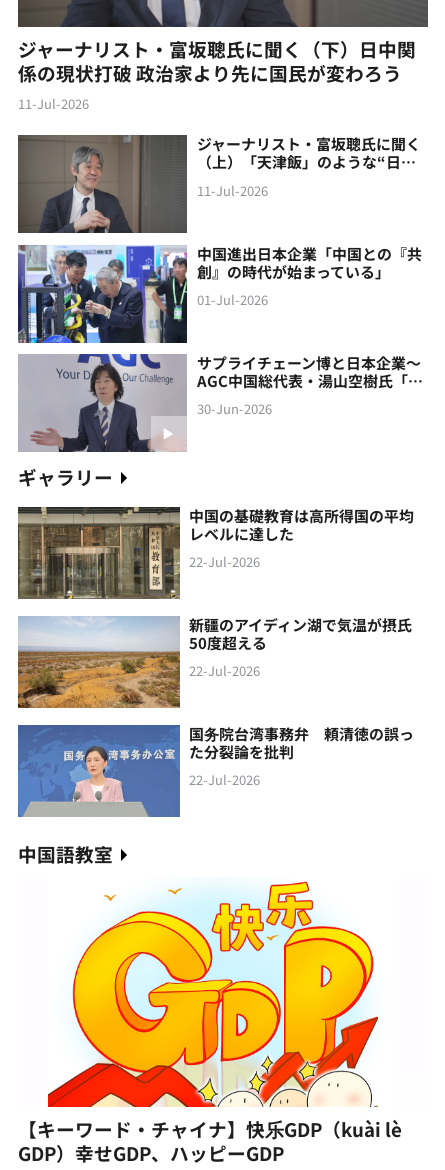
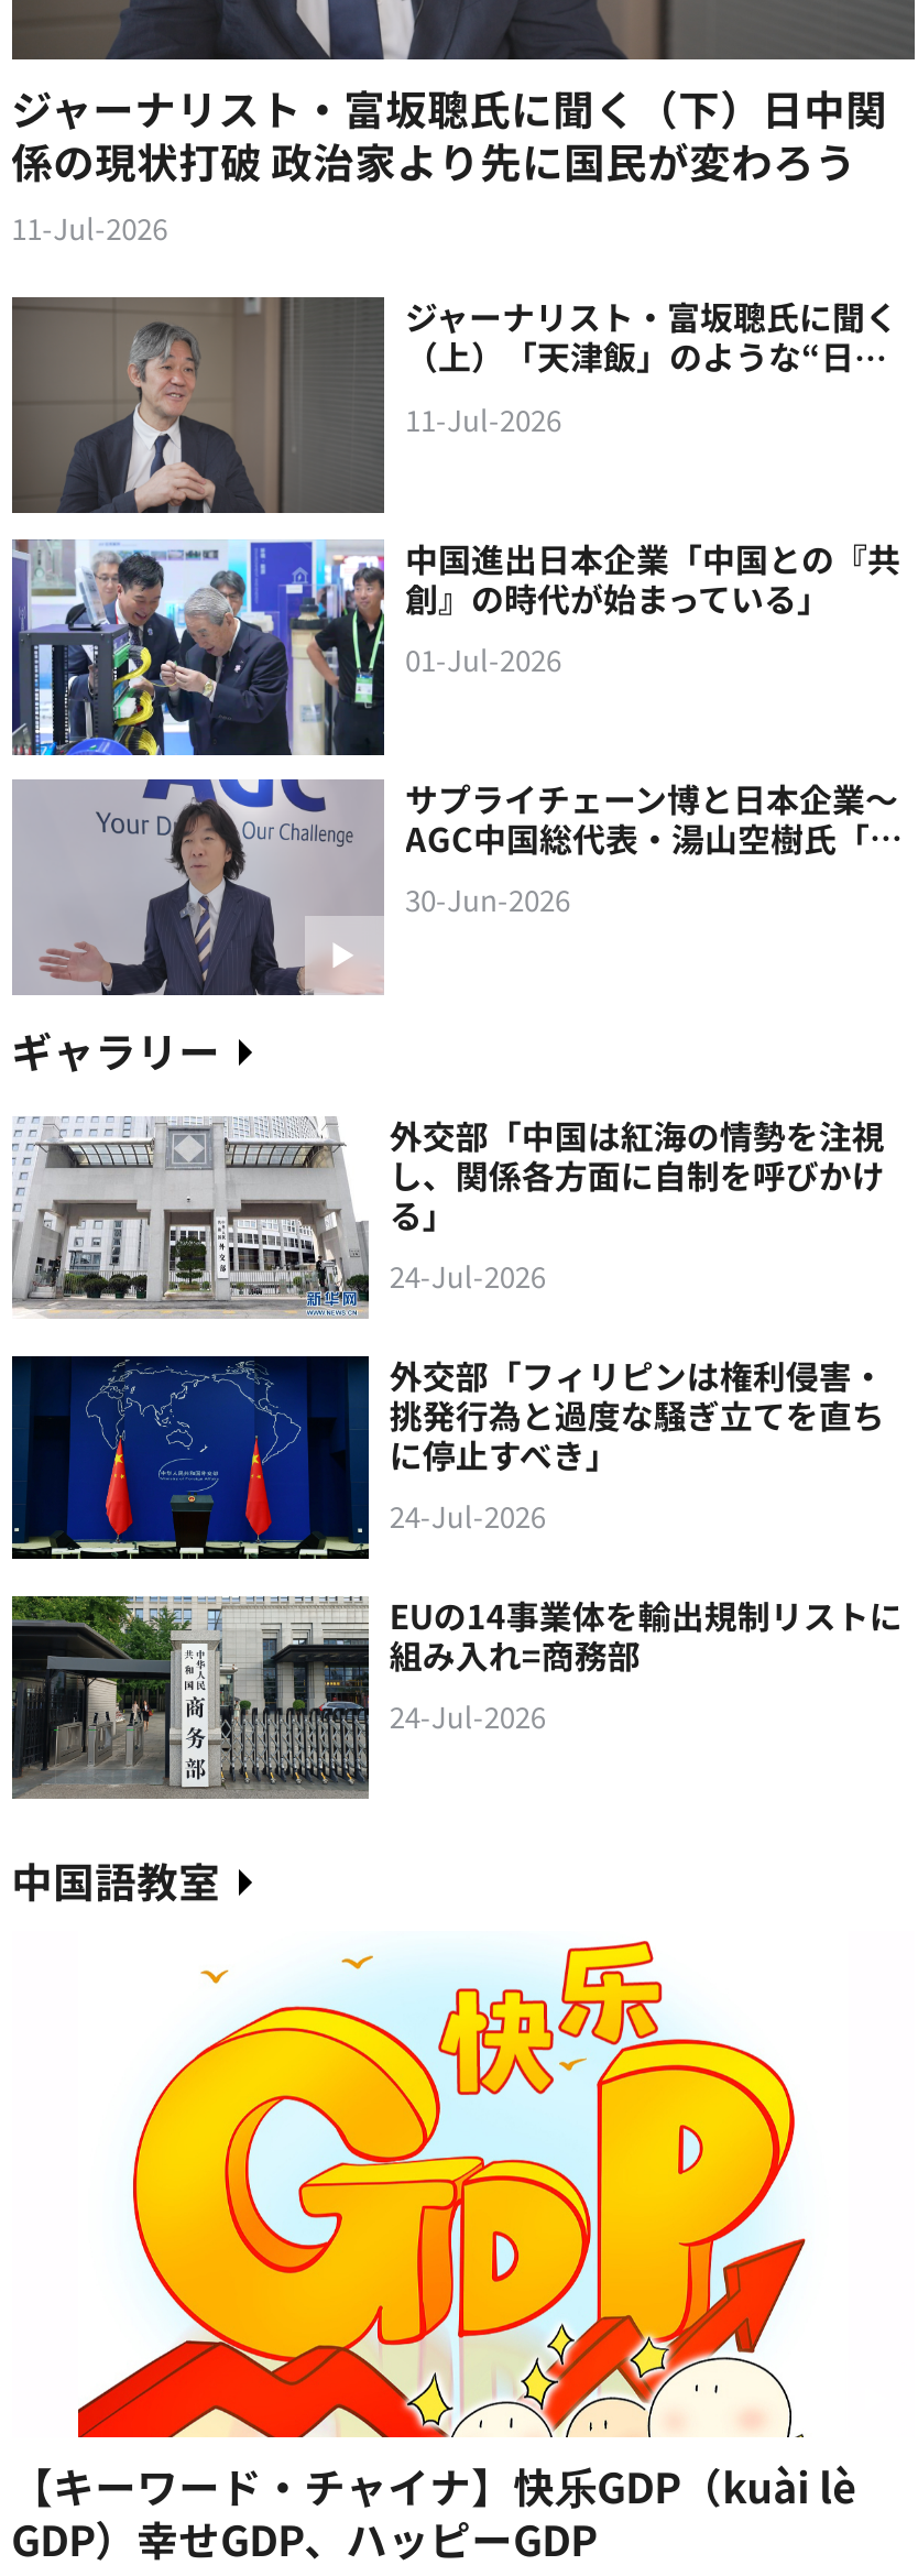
[17,505,414,600] [image] | 中国の基礎教育は高所得国の平均 | レベルに達した | 22-Jul-2026 -> [12,1111,885,1319] [image] | 外交部「中国は紅海の情勢を注視 | し、関係各方面に自制を呼びかけ | る」 | 24-Jul-2026
[17,614,412,709] [image] | 新疆のアイディン湖で気温が摂氏 | 50度超える | 22-Jul-2026 -> [10,1352,885,1561] [image] | 外交部「フィリピンは権利侵害・ | 挑発行為と過度な騒ぎ立てを直ち | に停止すべき」 | 24-Jul-2026
[17,723,414,817] [image] | 国务院台湾事務弁 頼清徳の誤っ | た分裂論を批判 | 22-Jul-2026 -> [10,1592,902,1799] [image] | EUの14事業体を輸出規制リストに | 組み入れ=商務部 | 24-Jul-2026

